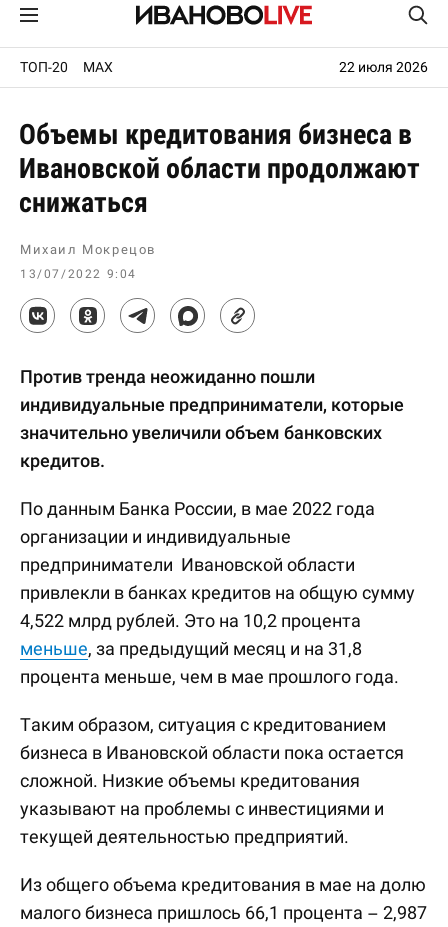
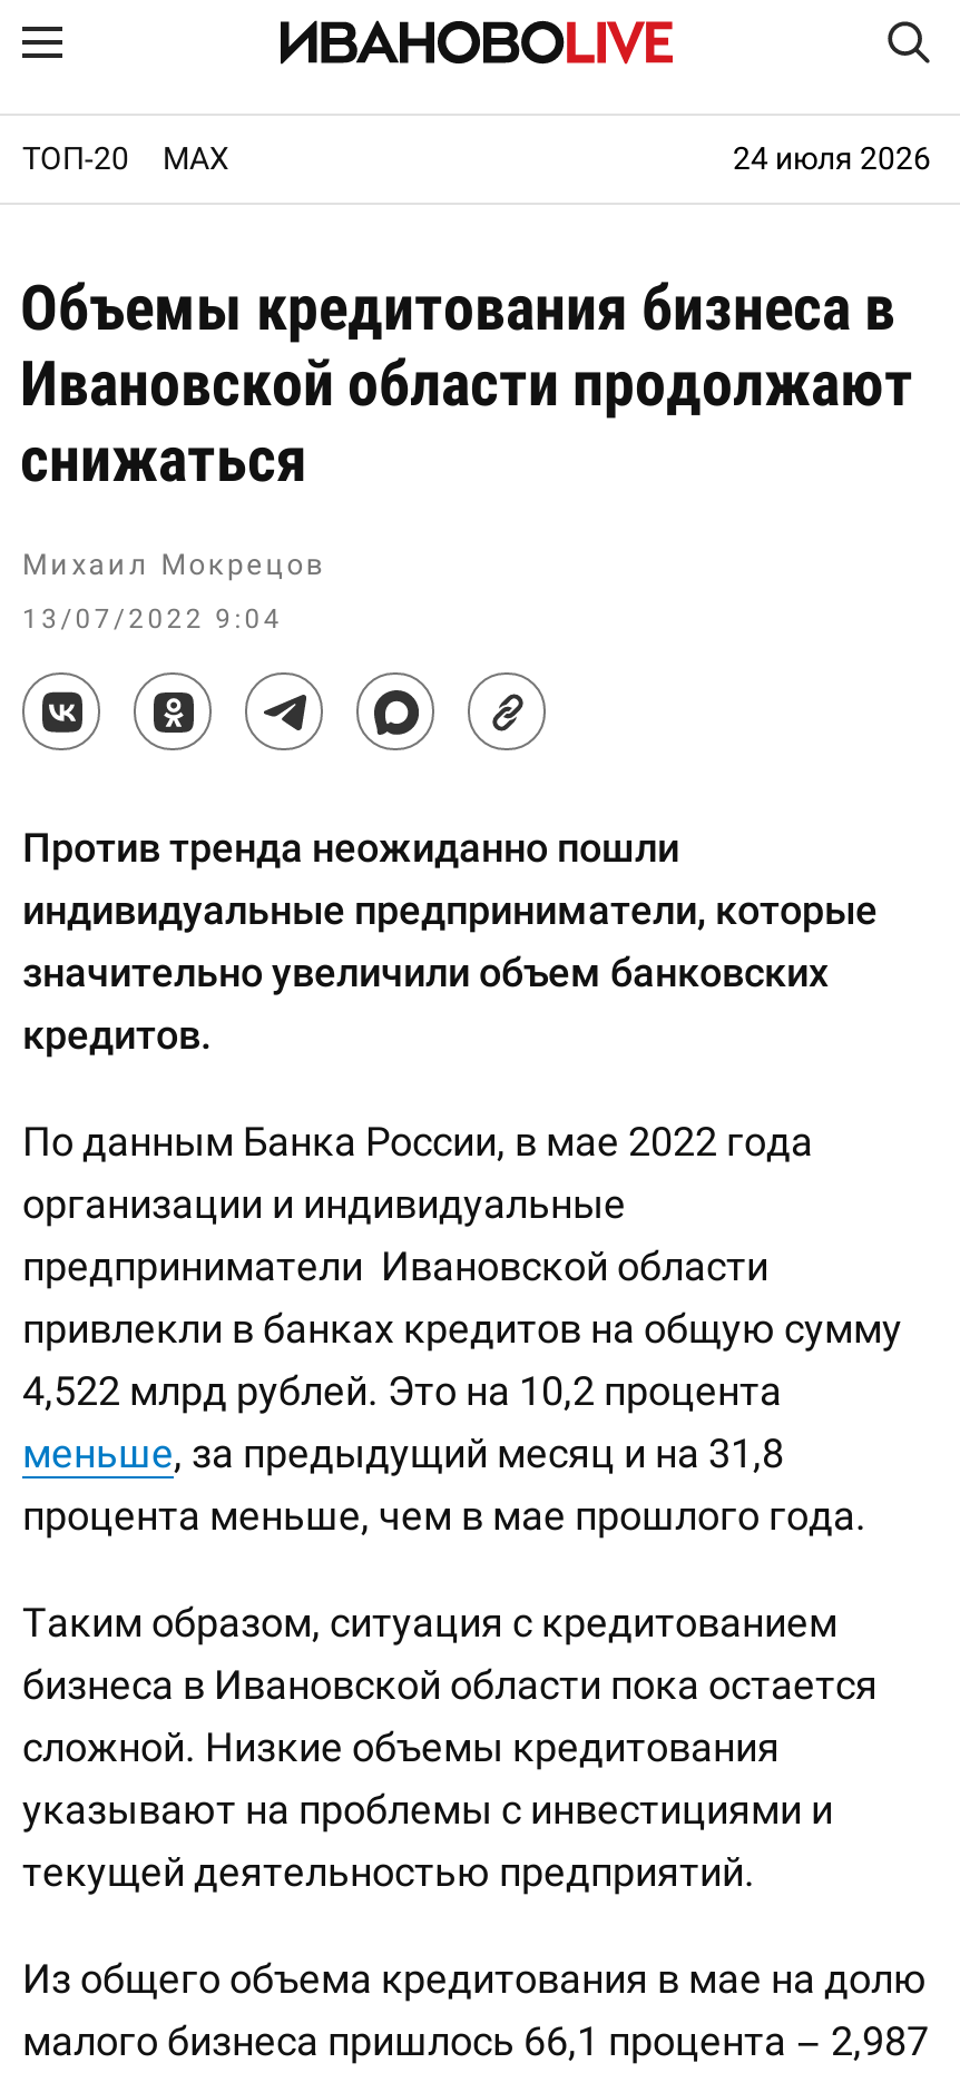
[339,59,428,75] 22 июля 2026 -> [733,140,931,176] 24 июля 2026

